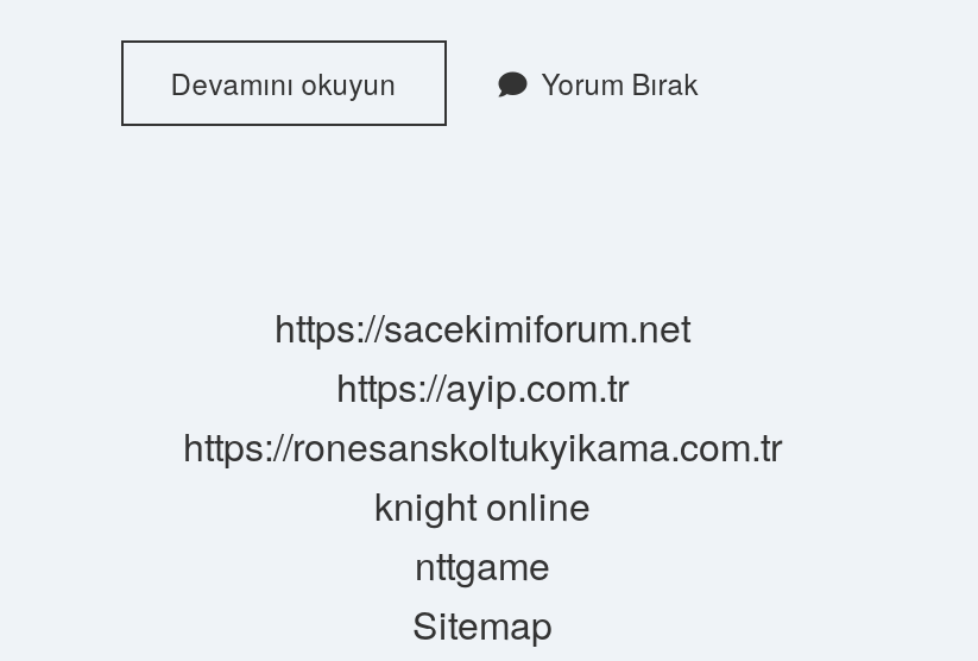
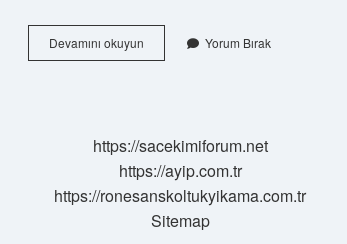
[374,478,591,592] knight online | nttgame -> none

